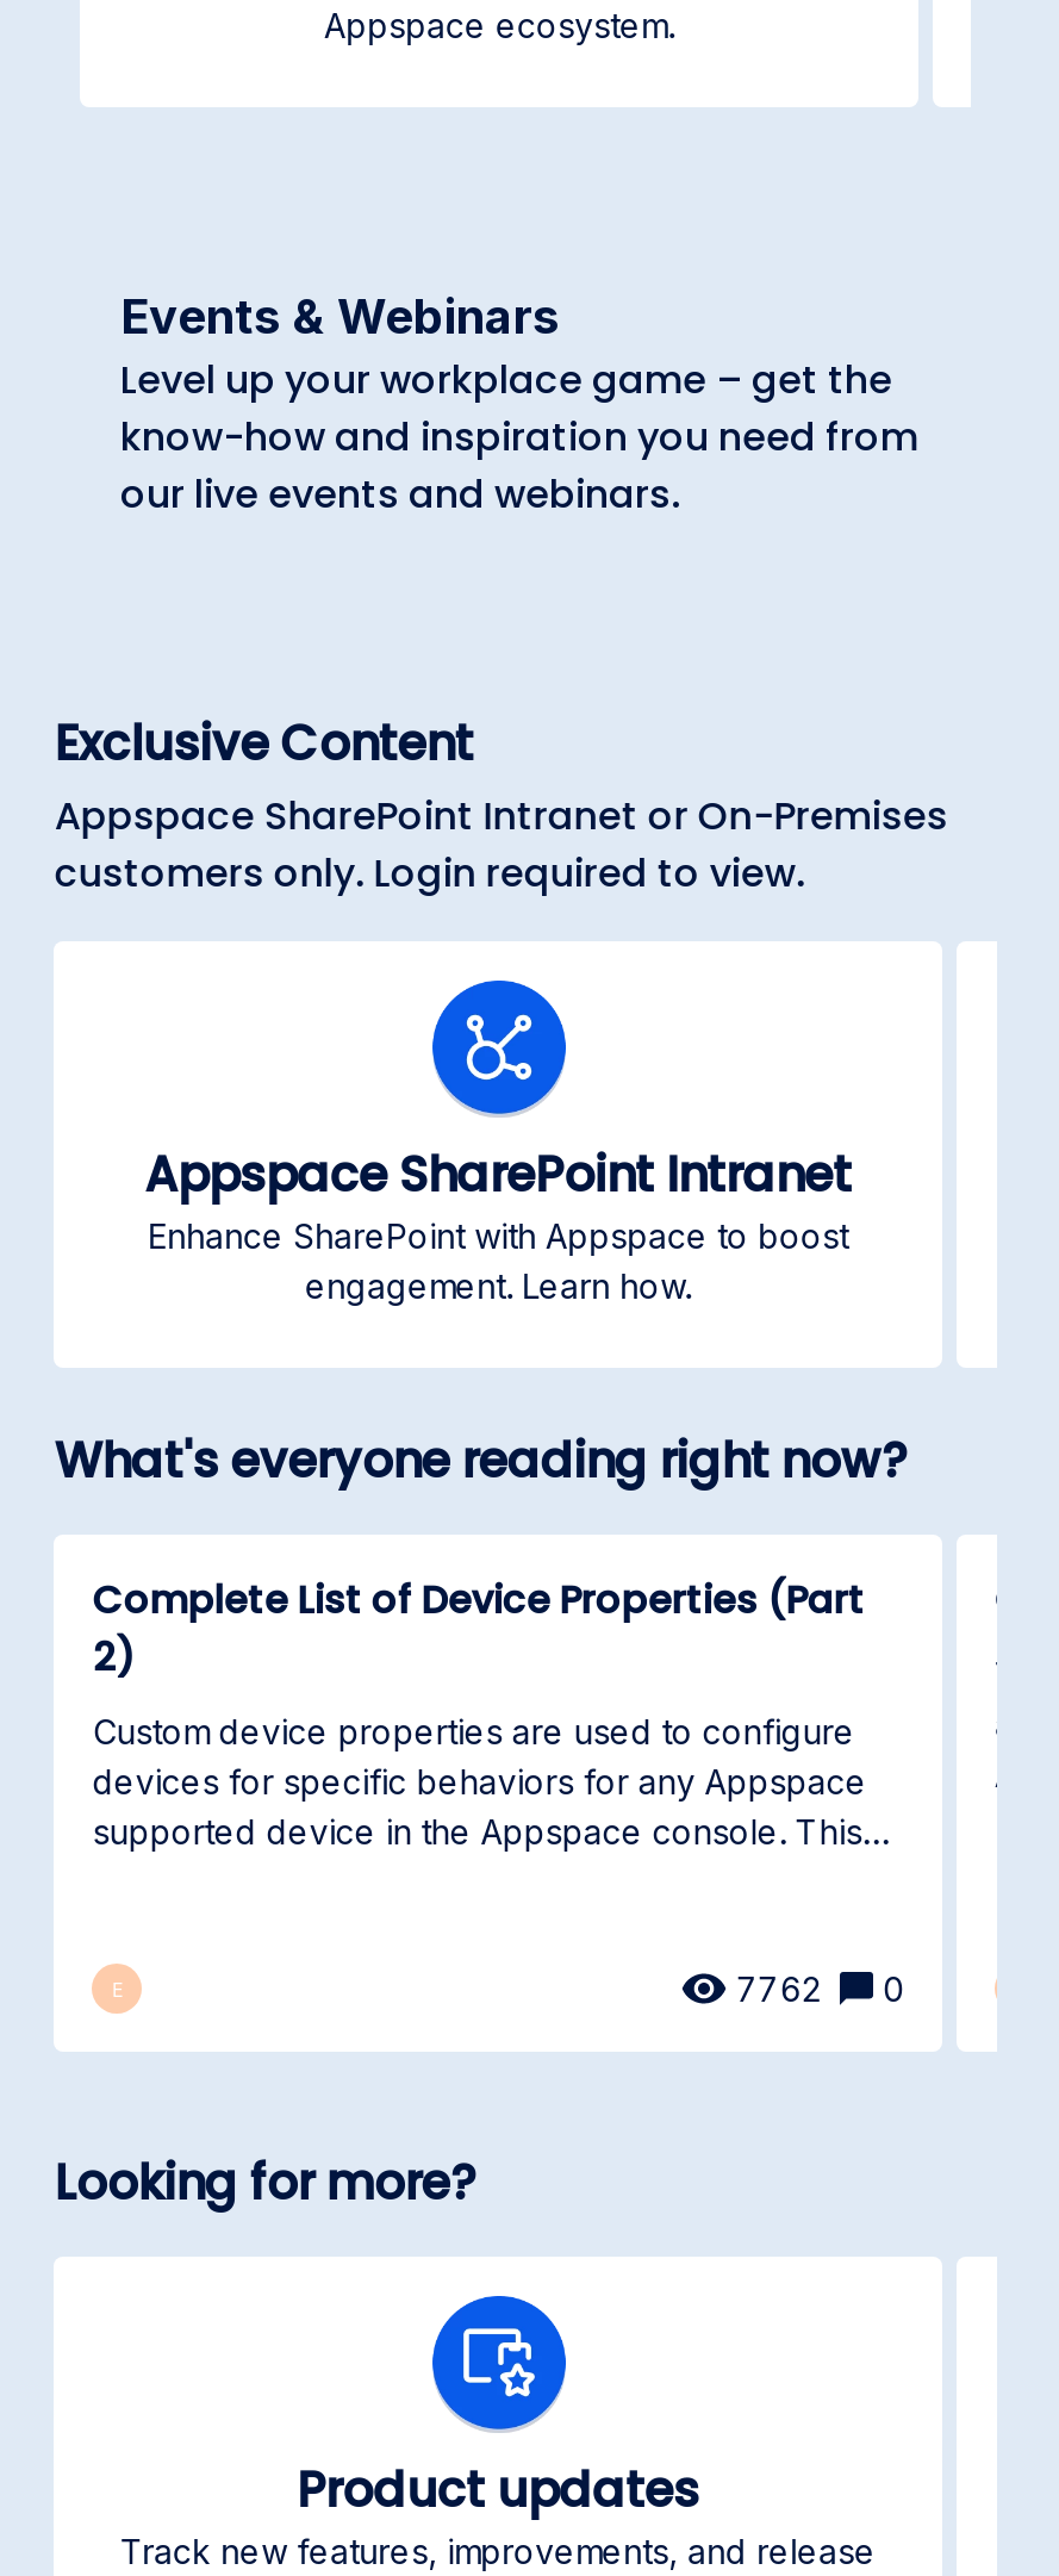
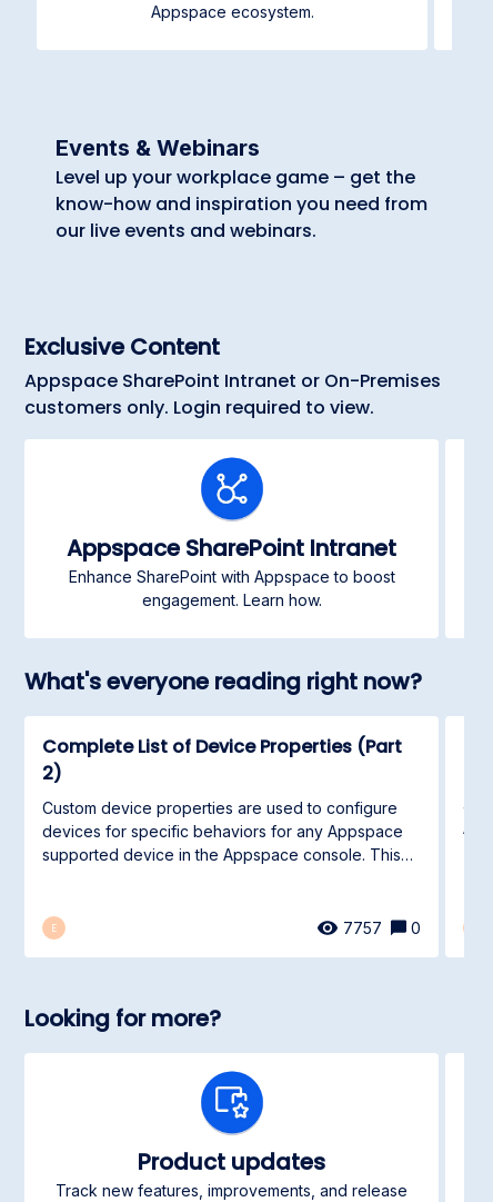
[737,1968,904,2009] 7762 0 -> [343,918,421,937] 7757 0

